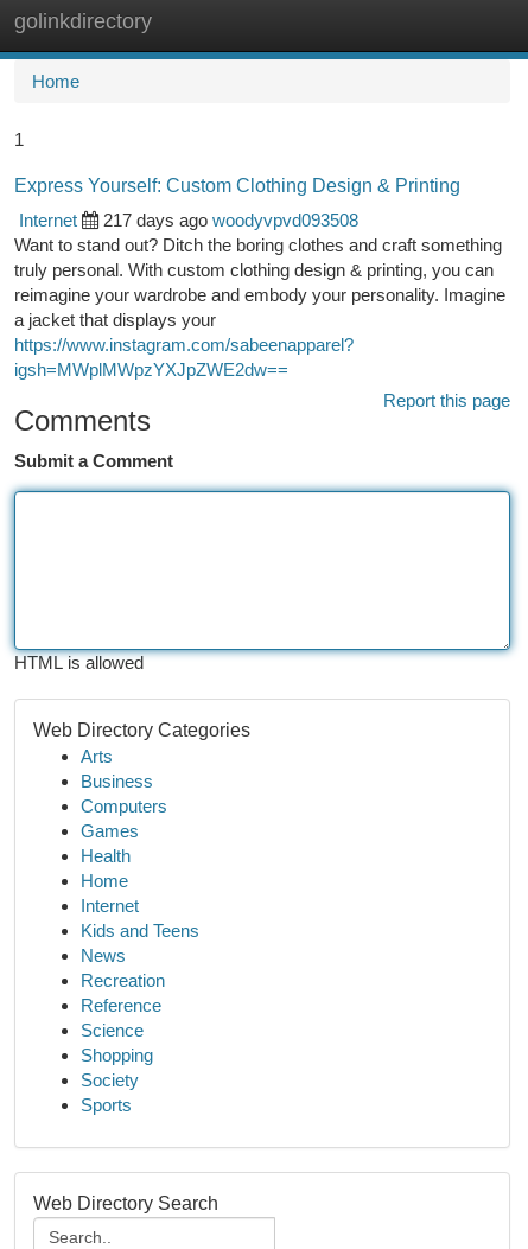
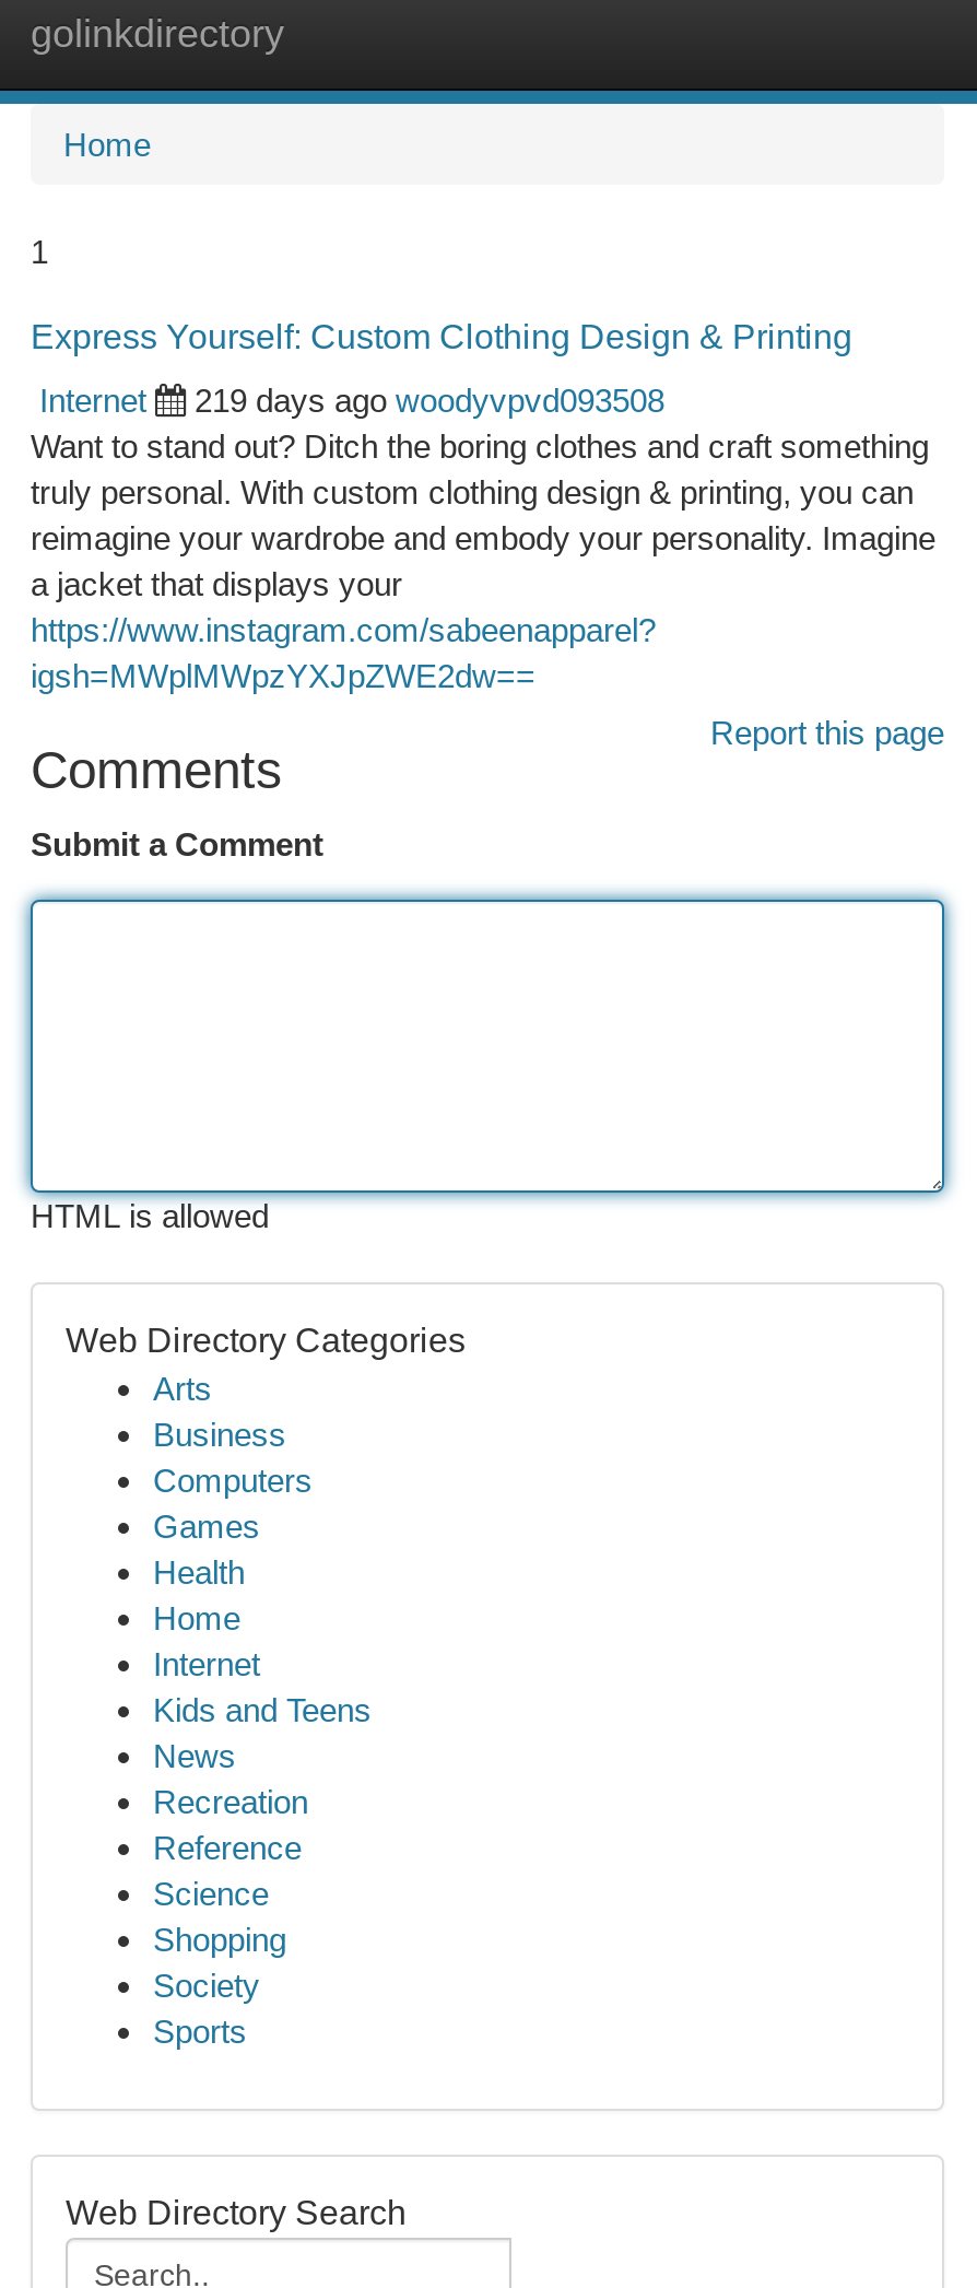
[103,210,358,230] 217 days ago woodyvpvd093508 -> [195,382,664,419] 219 days ago woodyvpvd093508

